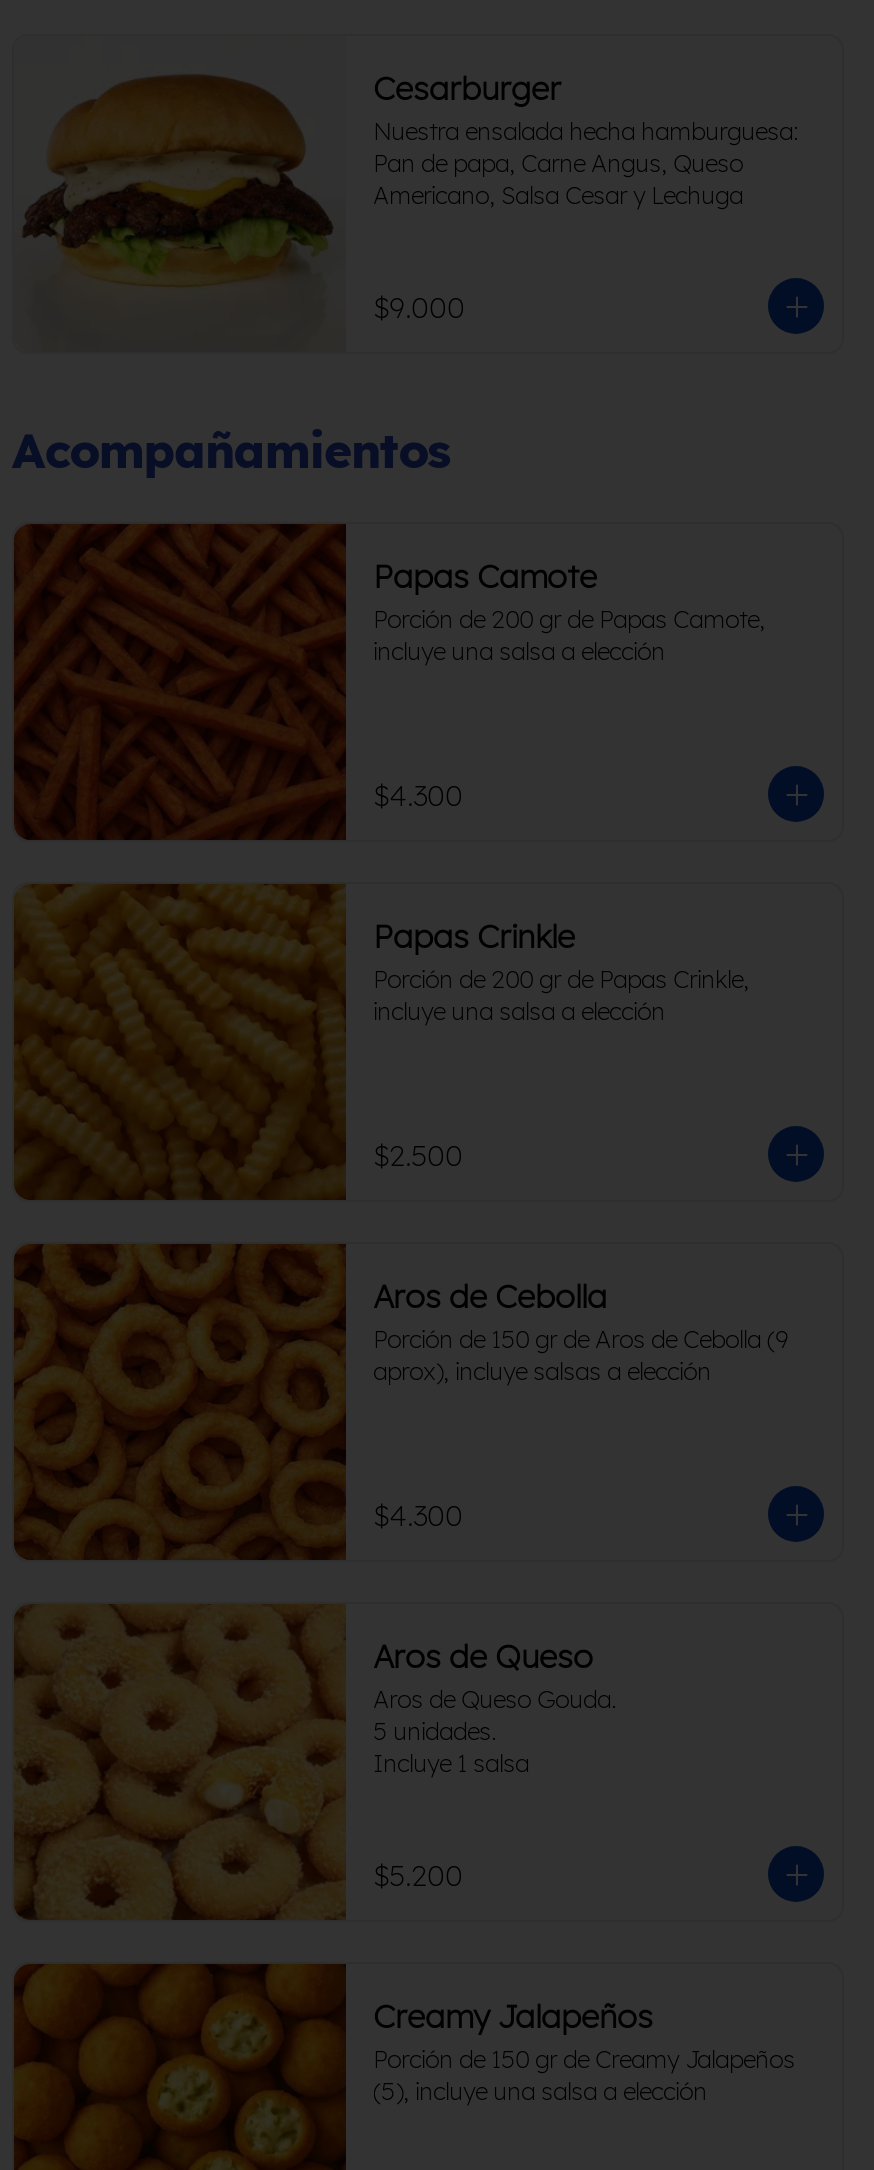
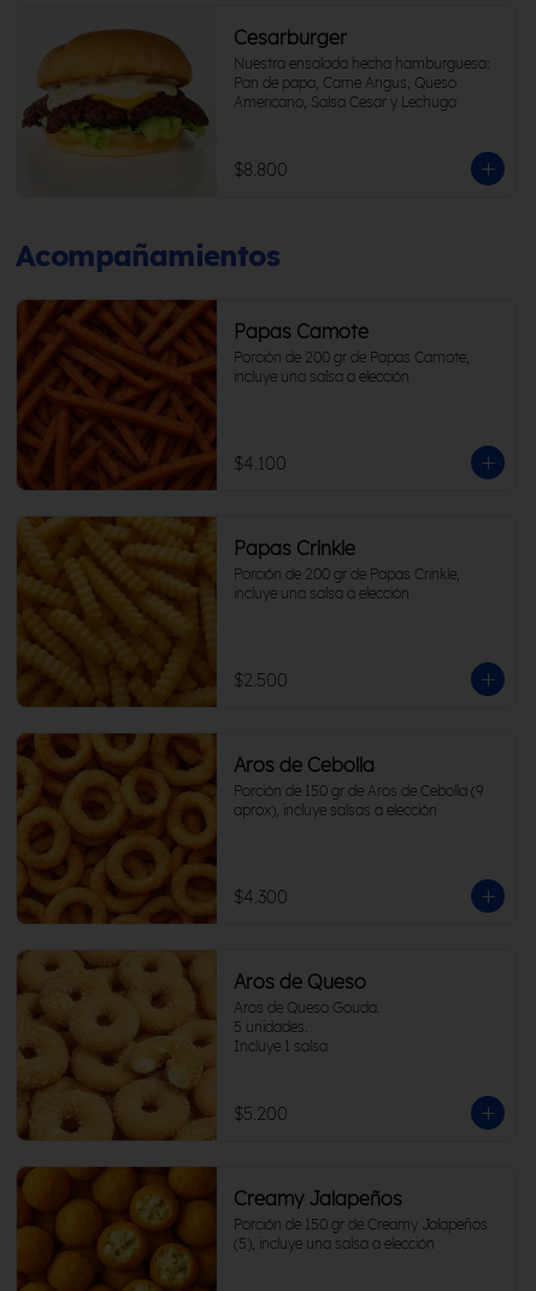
[373,290,465,326] $9.000 -> [233,159,287,181] $8.800
[373,778,463,814] $4.300 -> [233,453,286,474] $4.100

